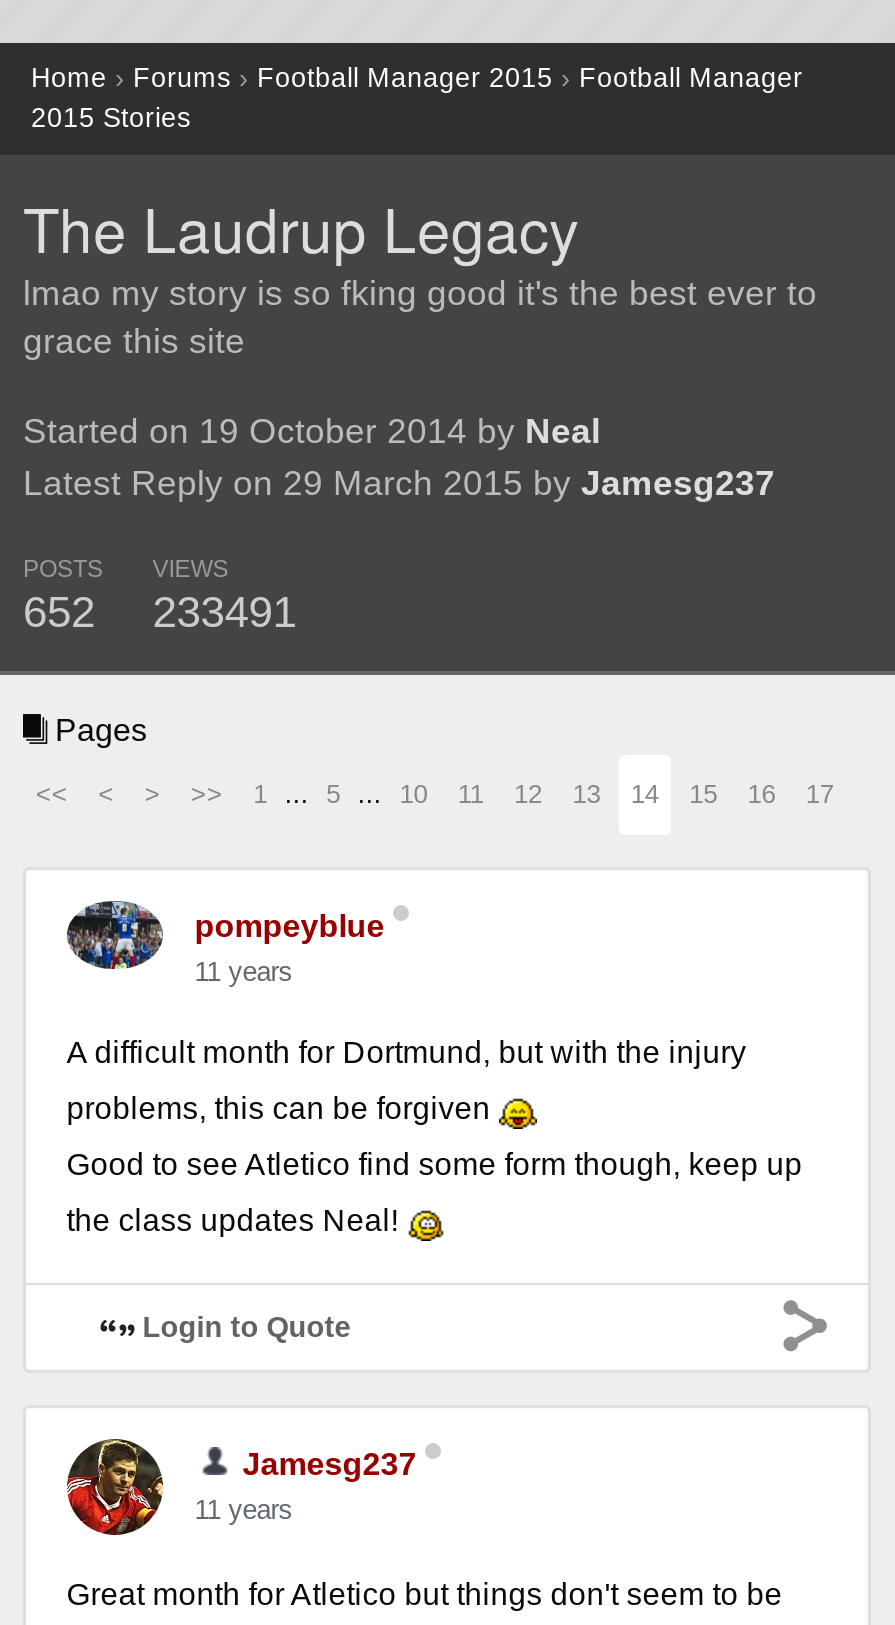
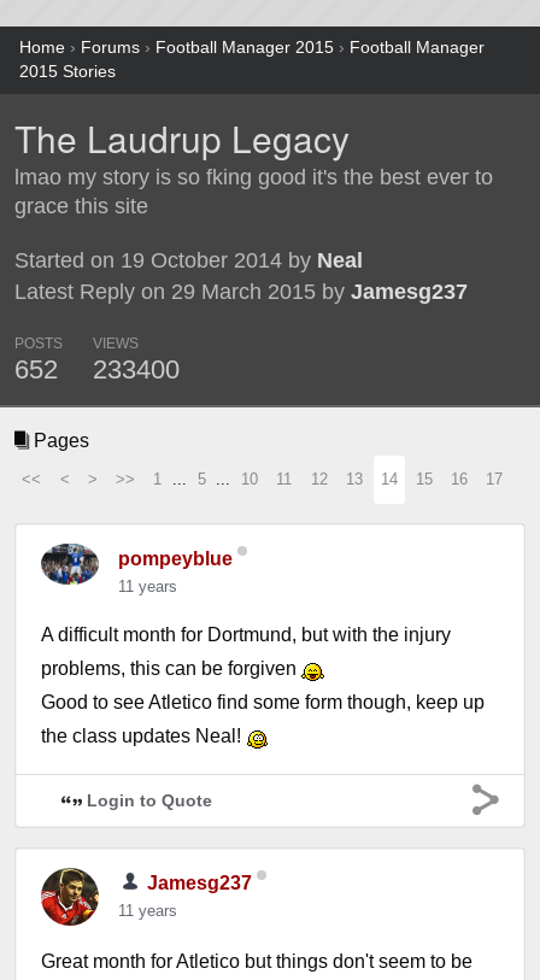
[23,587,297,637] 652 233491 -> [14,355,179,385] 652 233400

